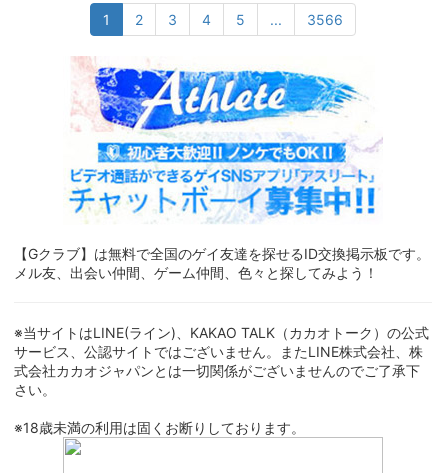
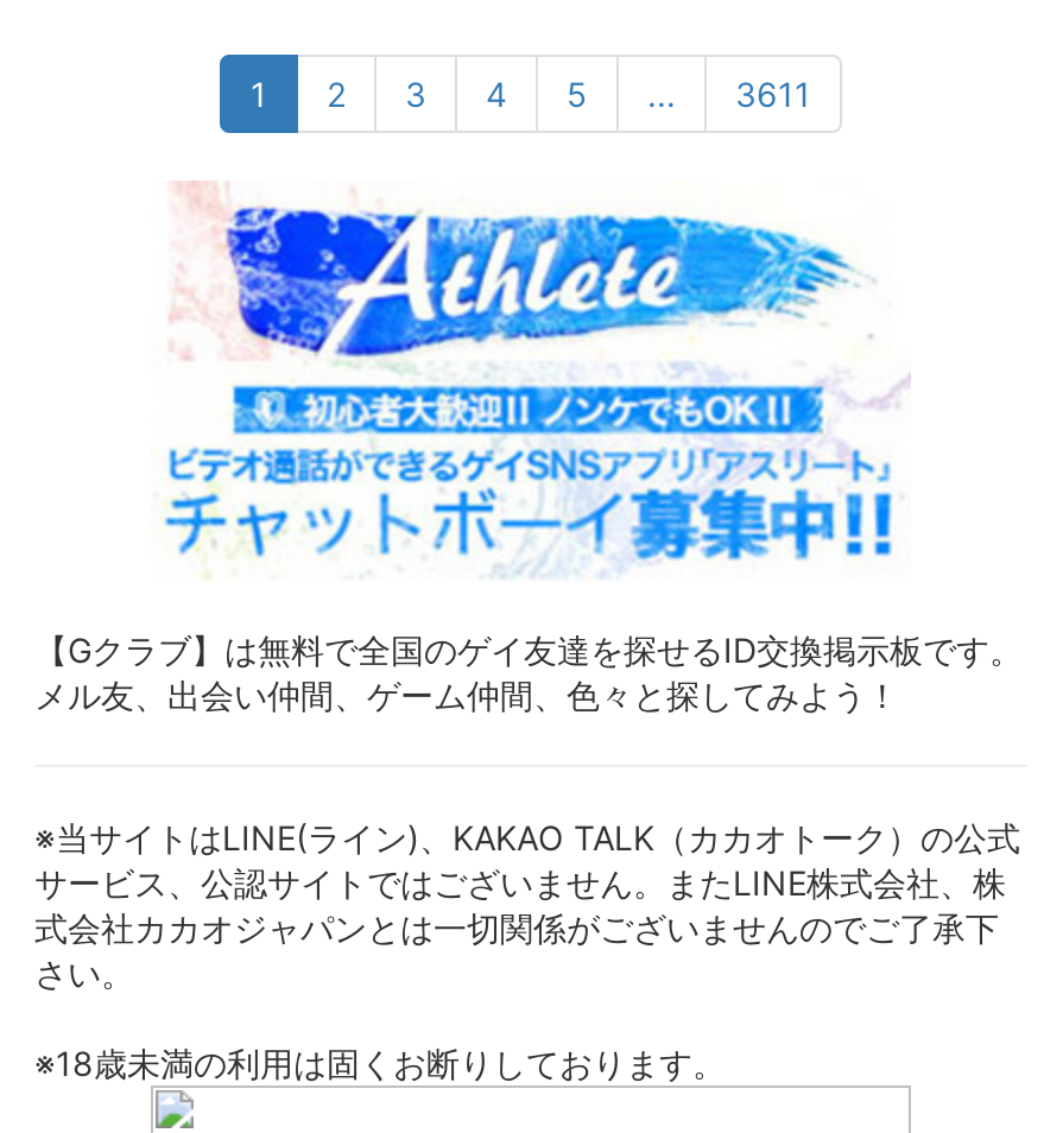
[307,11,343,28] 3566 -> [735,74,811,114] 3611

